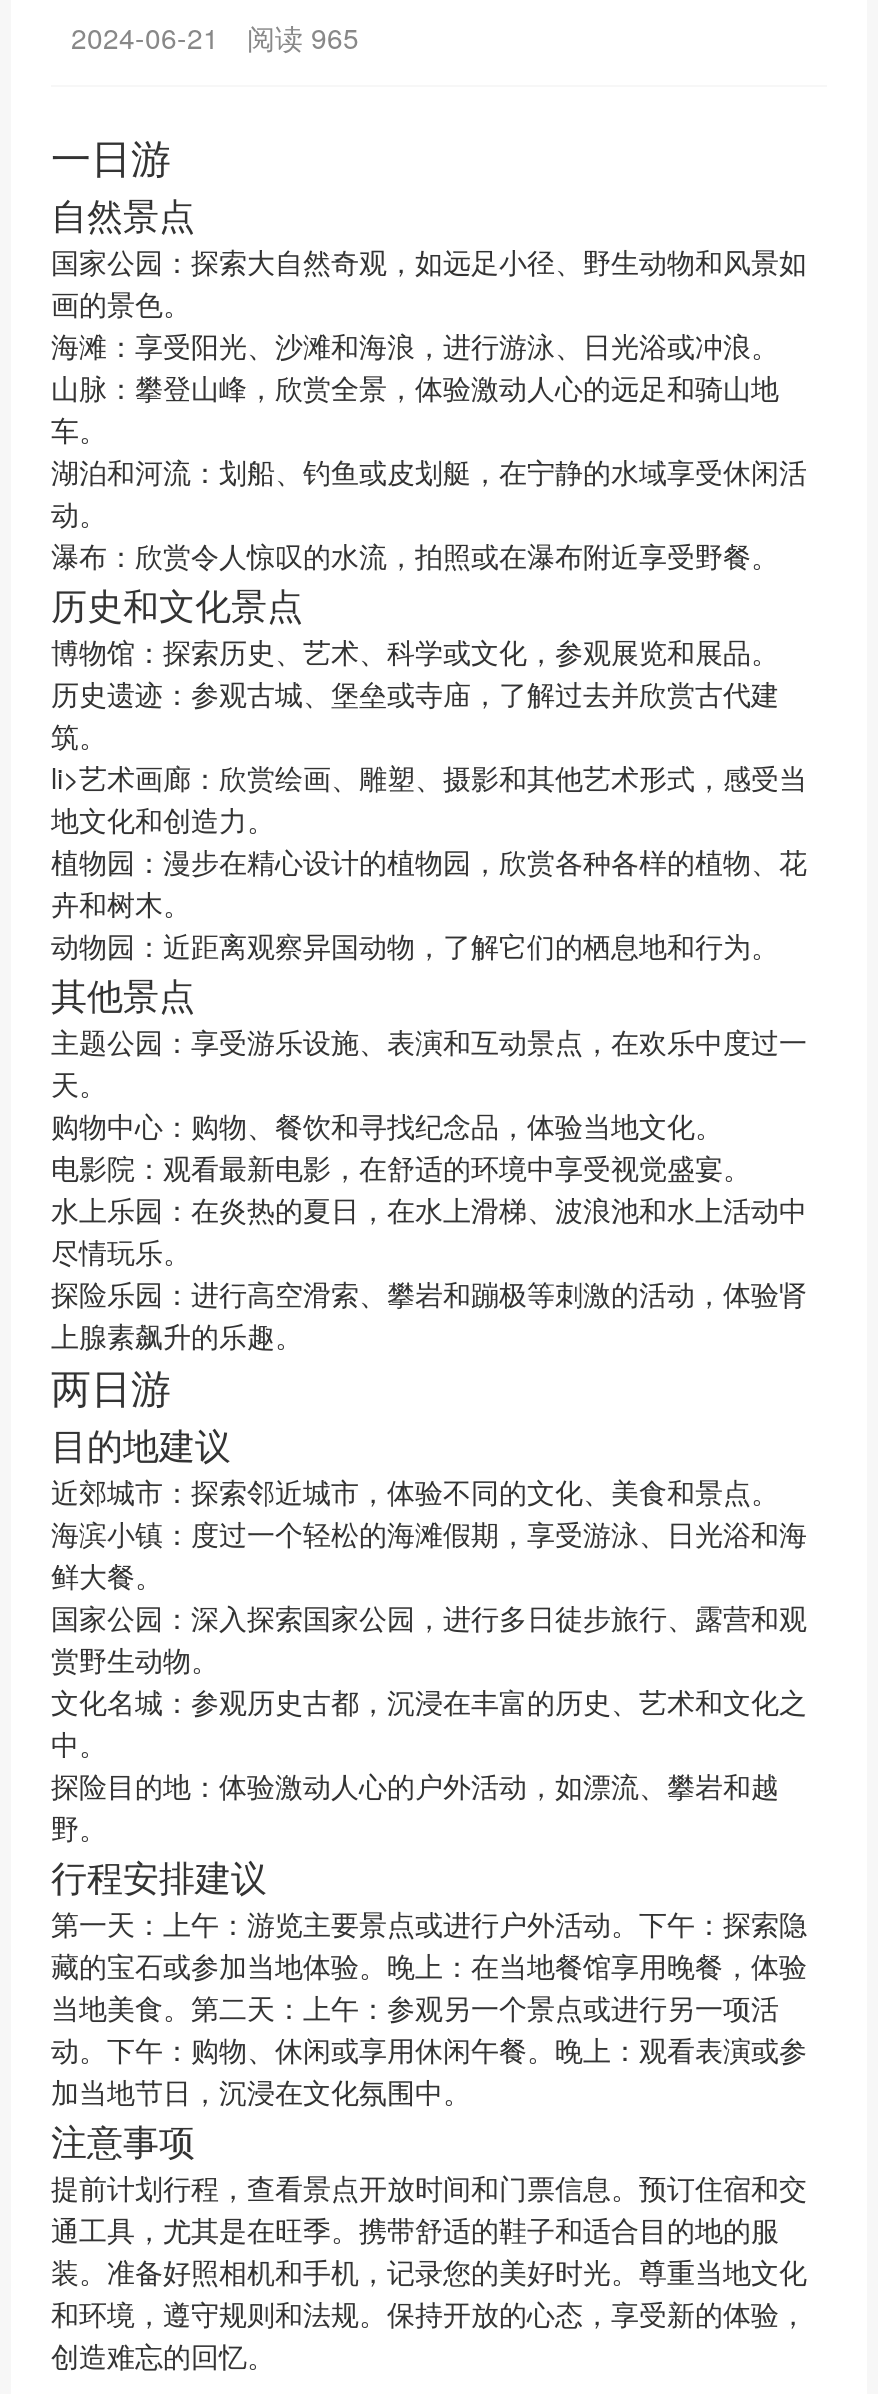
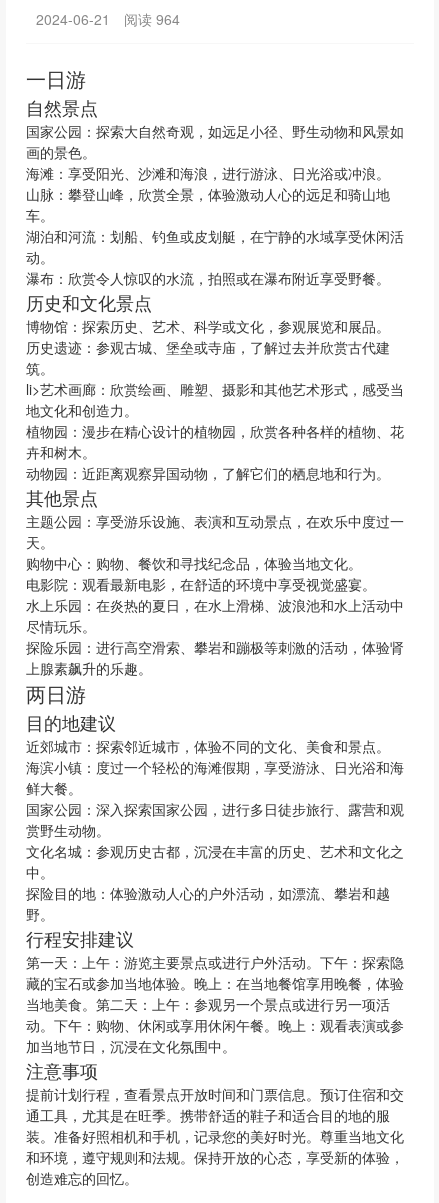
[71,17,359,57] 2024-06-21 阅读965 -> [36,9,180,29] 2024-06-21 阅读964

